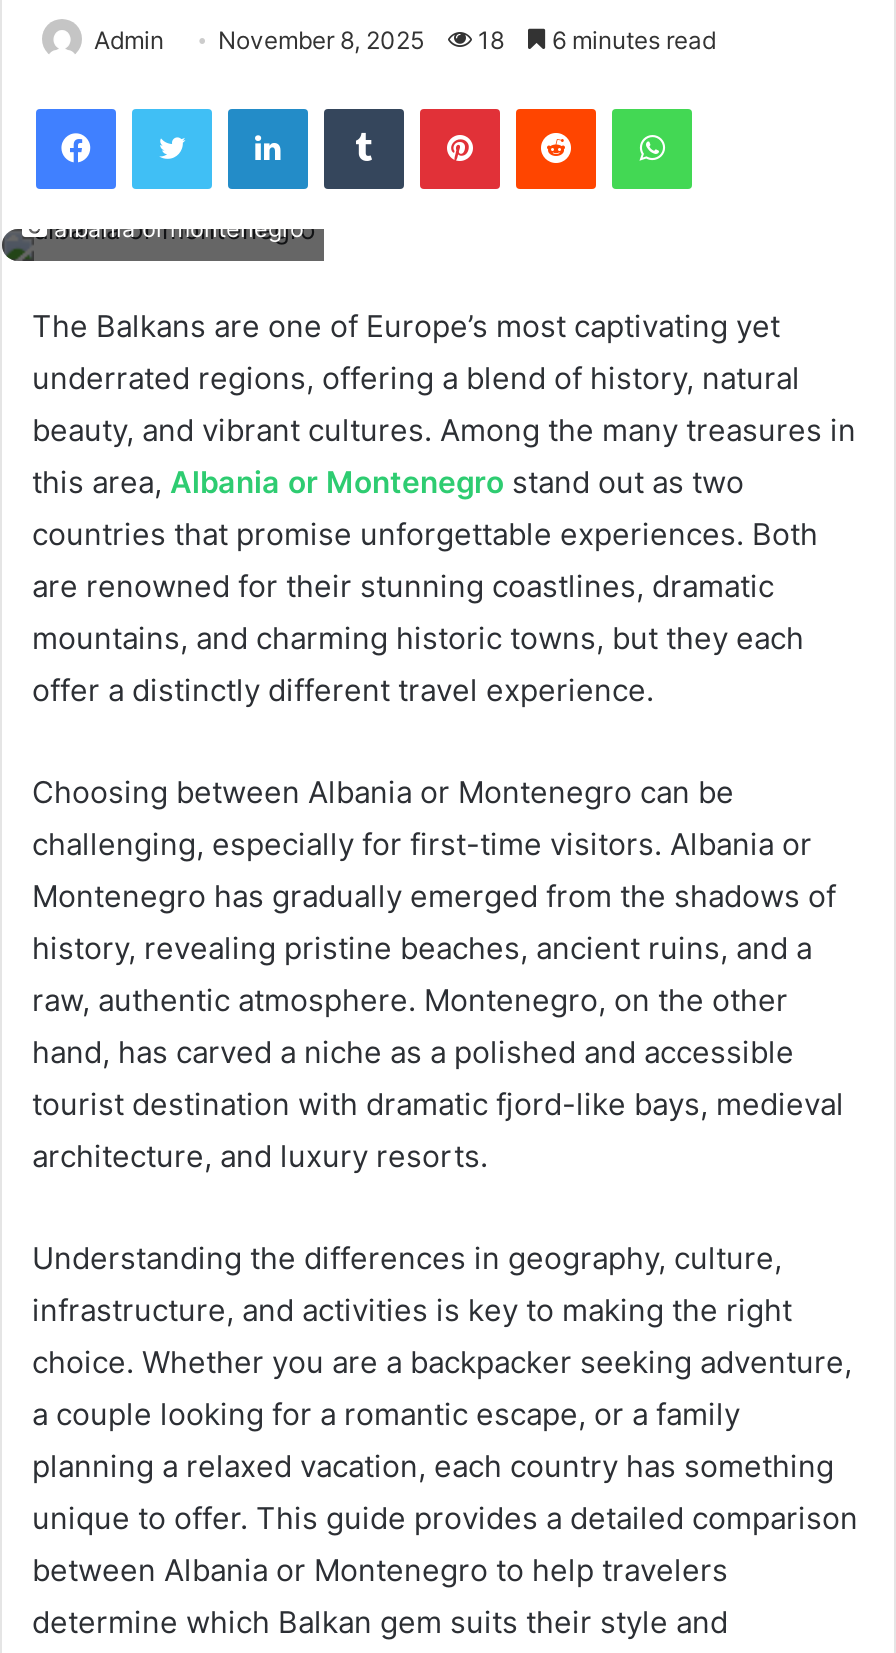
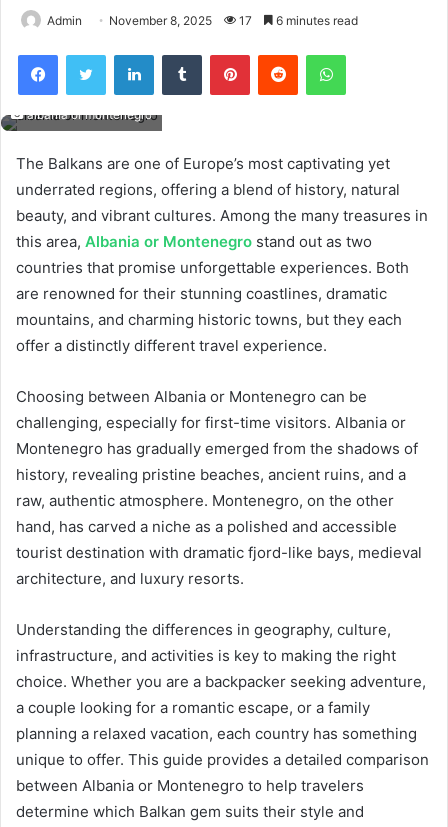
[94,26,716,56] Admin November 8, 2025 18 6 minutes read -> [47,13,358,28] Admin November 8, 2025 17 6 minutes read

